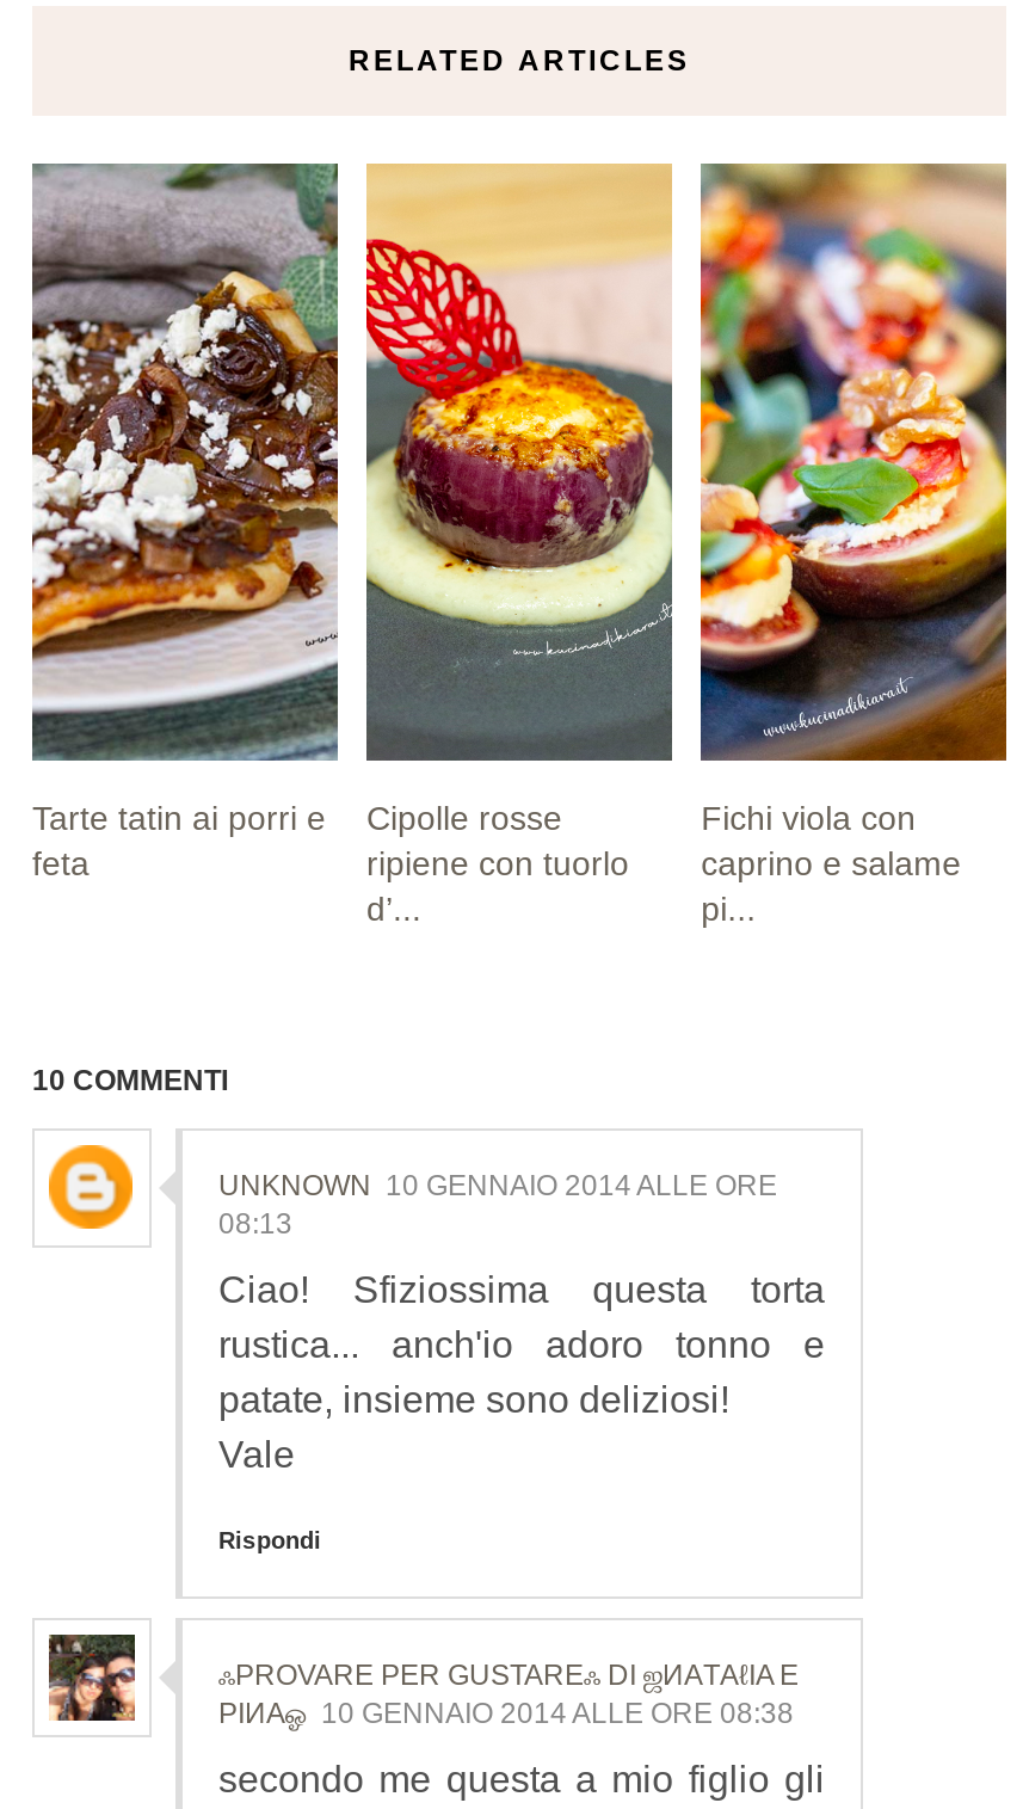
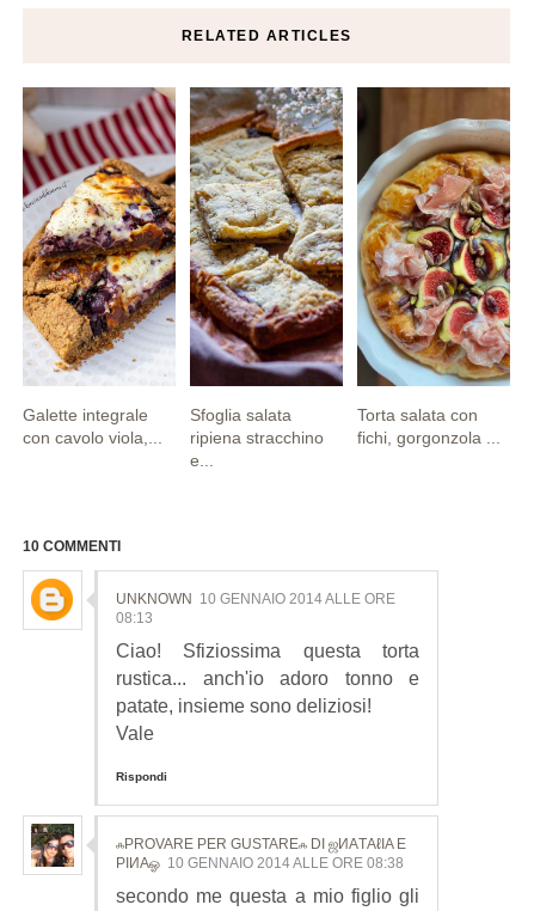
[30,164,340,883] [image] | Tarte tatin ai porri e | feta -> [22,87,177,447] [image] | Galette integrale | con cavolo viola,...
[364,161,674,928] [image] | Cipolle rosse | ripiene con tuorlo | d’... -> [189,86,344,470] [image] | Sfoglia salata | ripiena stracchino | e...
[698,161,1009,928] [image] | Fichi viola con | caprino e salame | pi... -> [356,86,511,447] [image] | Torta salata con | fichi, gorgonzola ...

